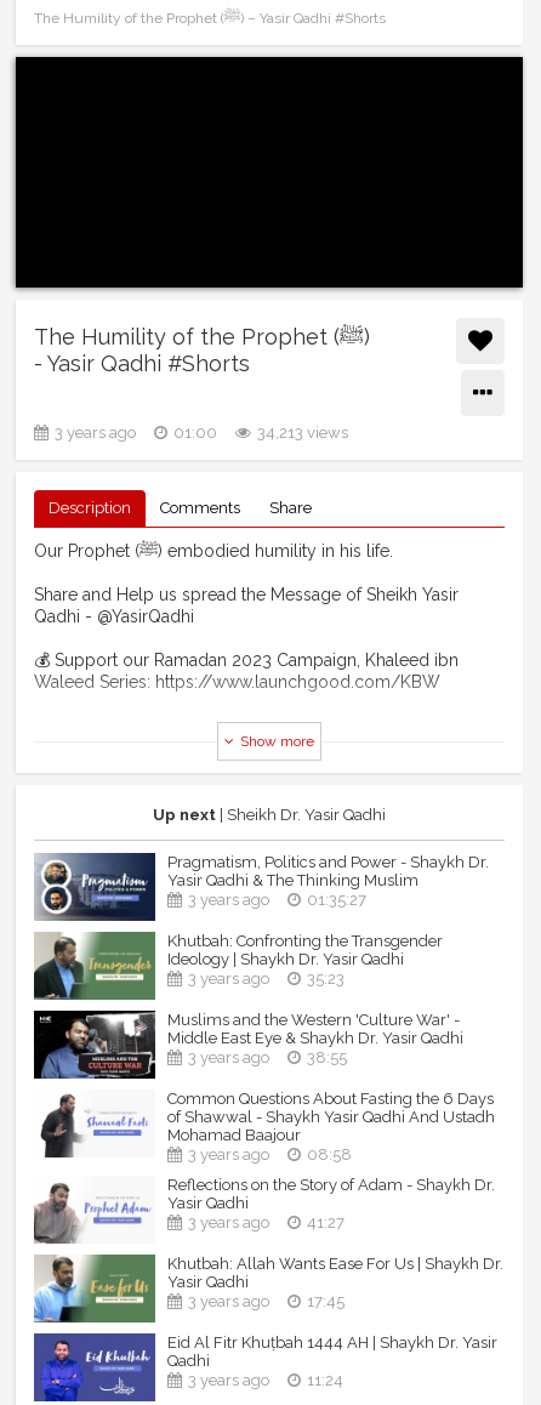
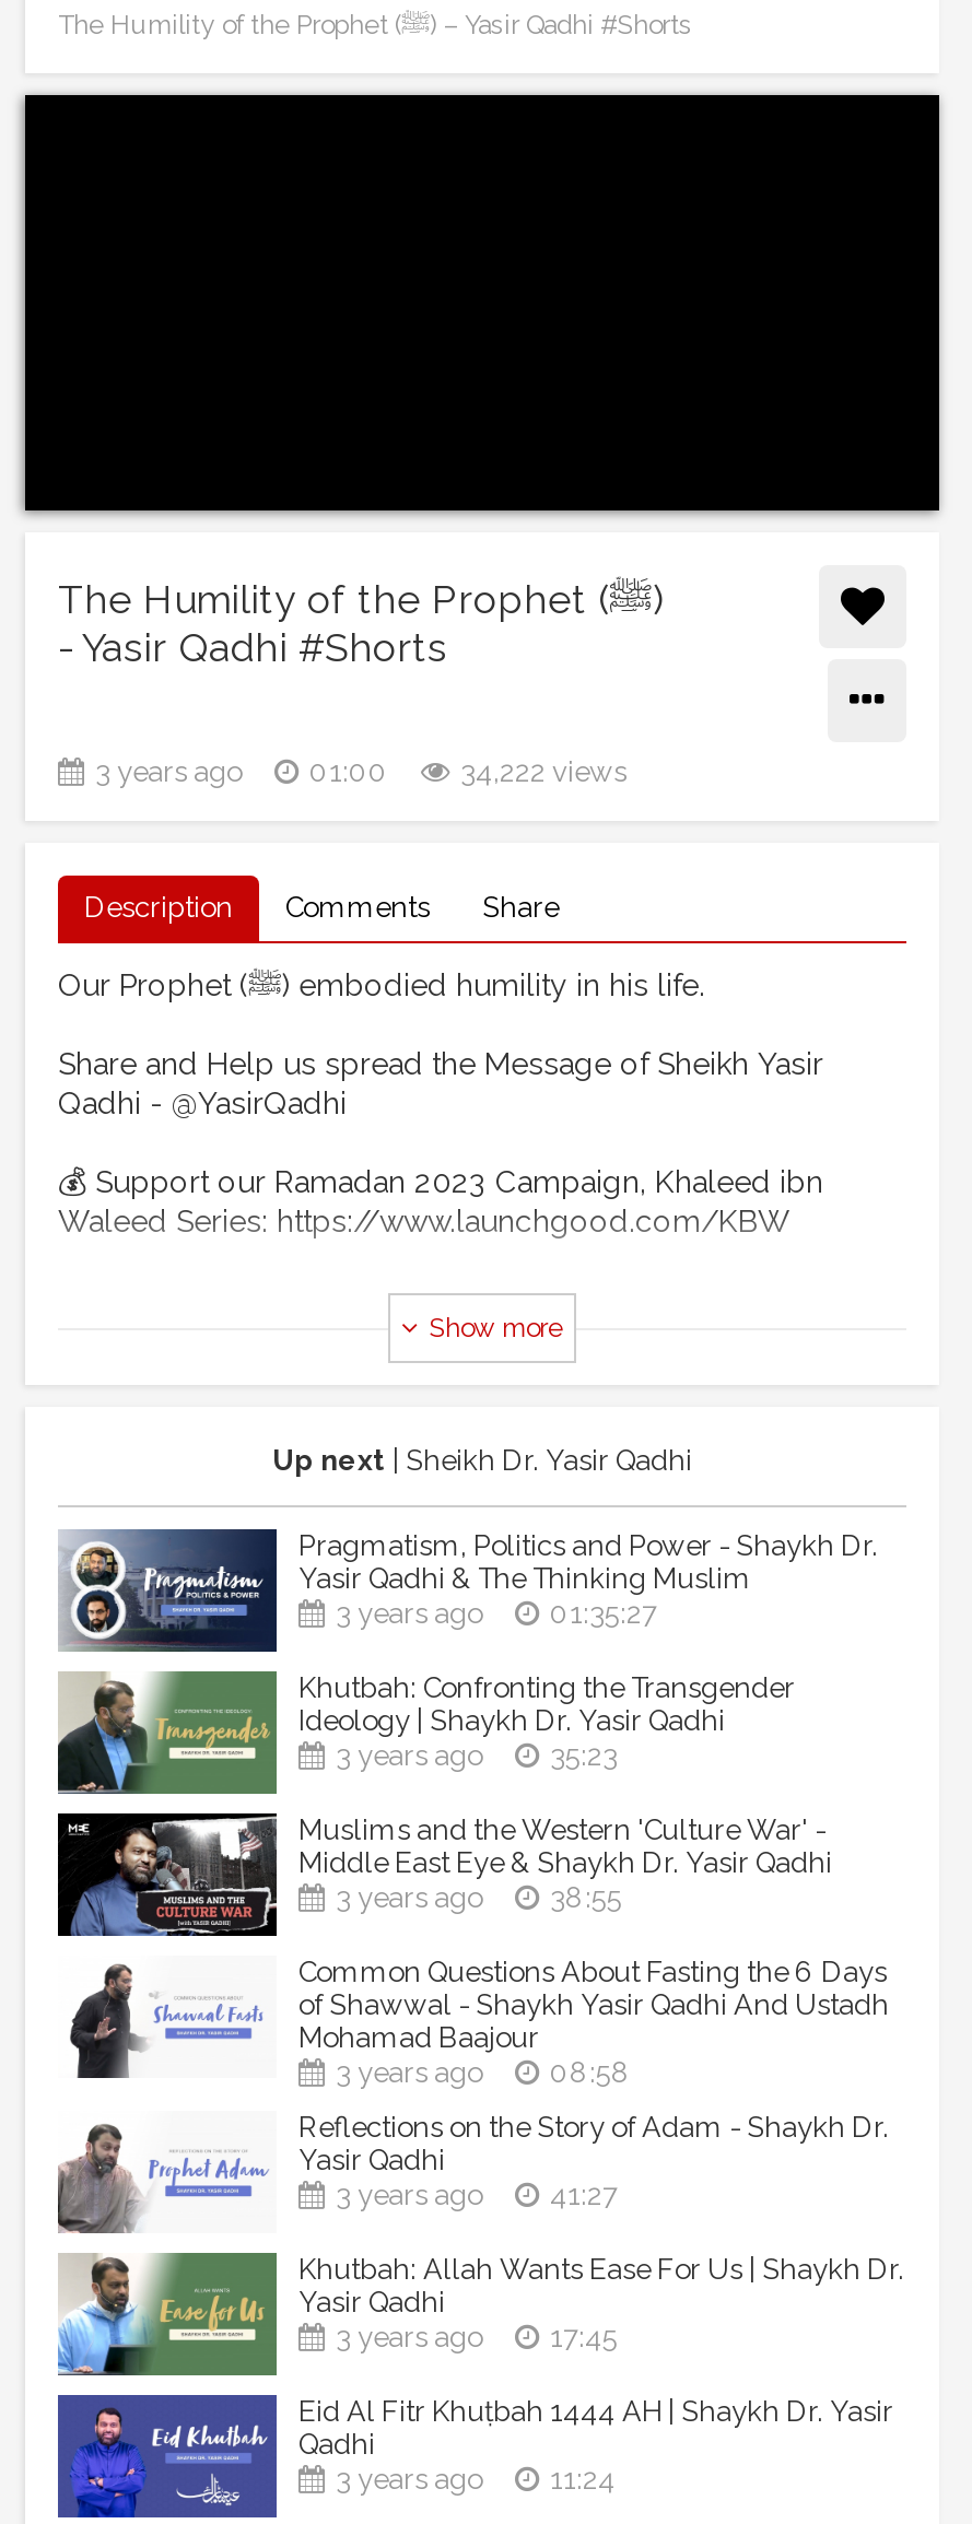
[257,423,348,442] 34,213 views -> [460,755,626,788] 34,222 views

